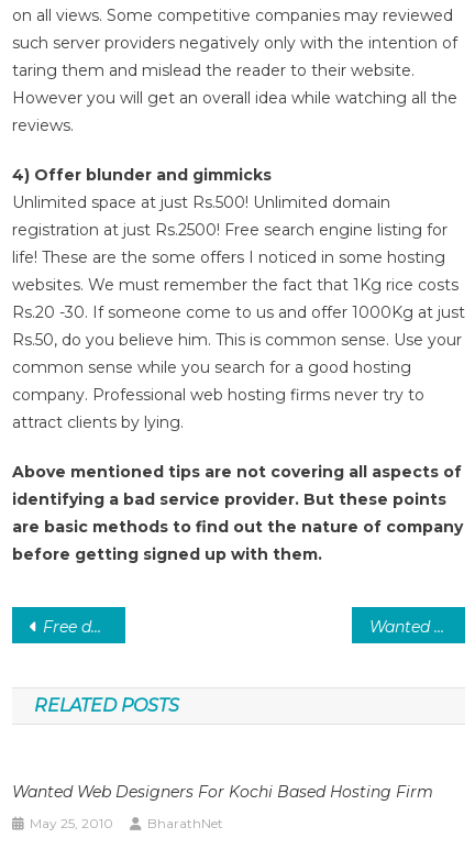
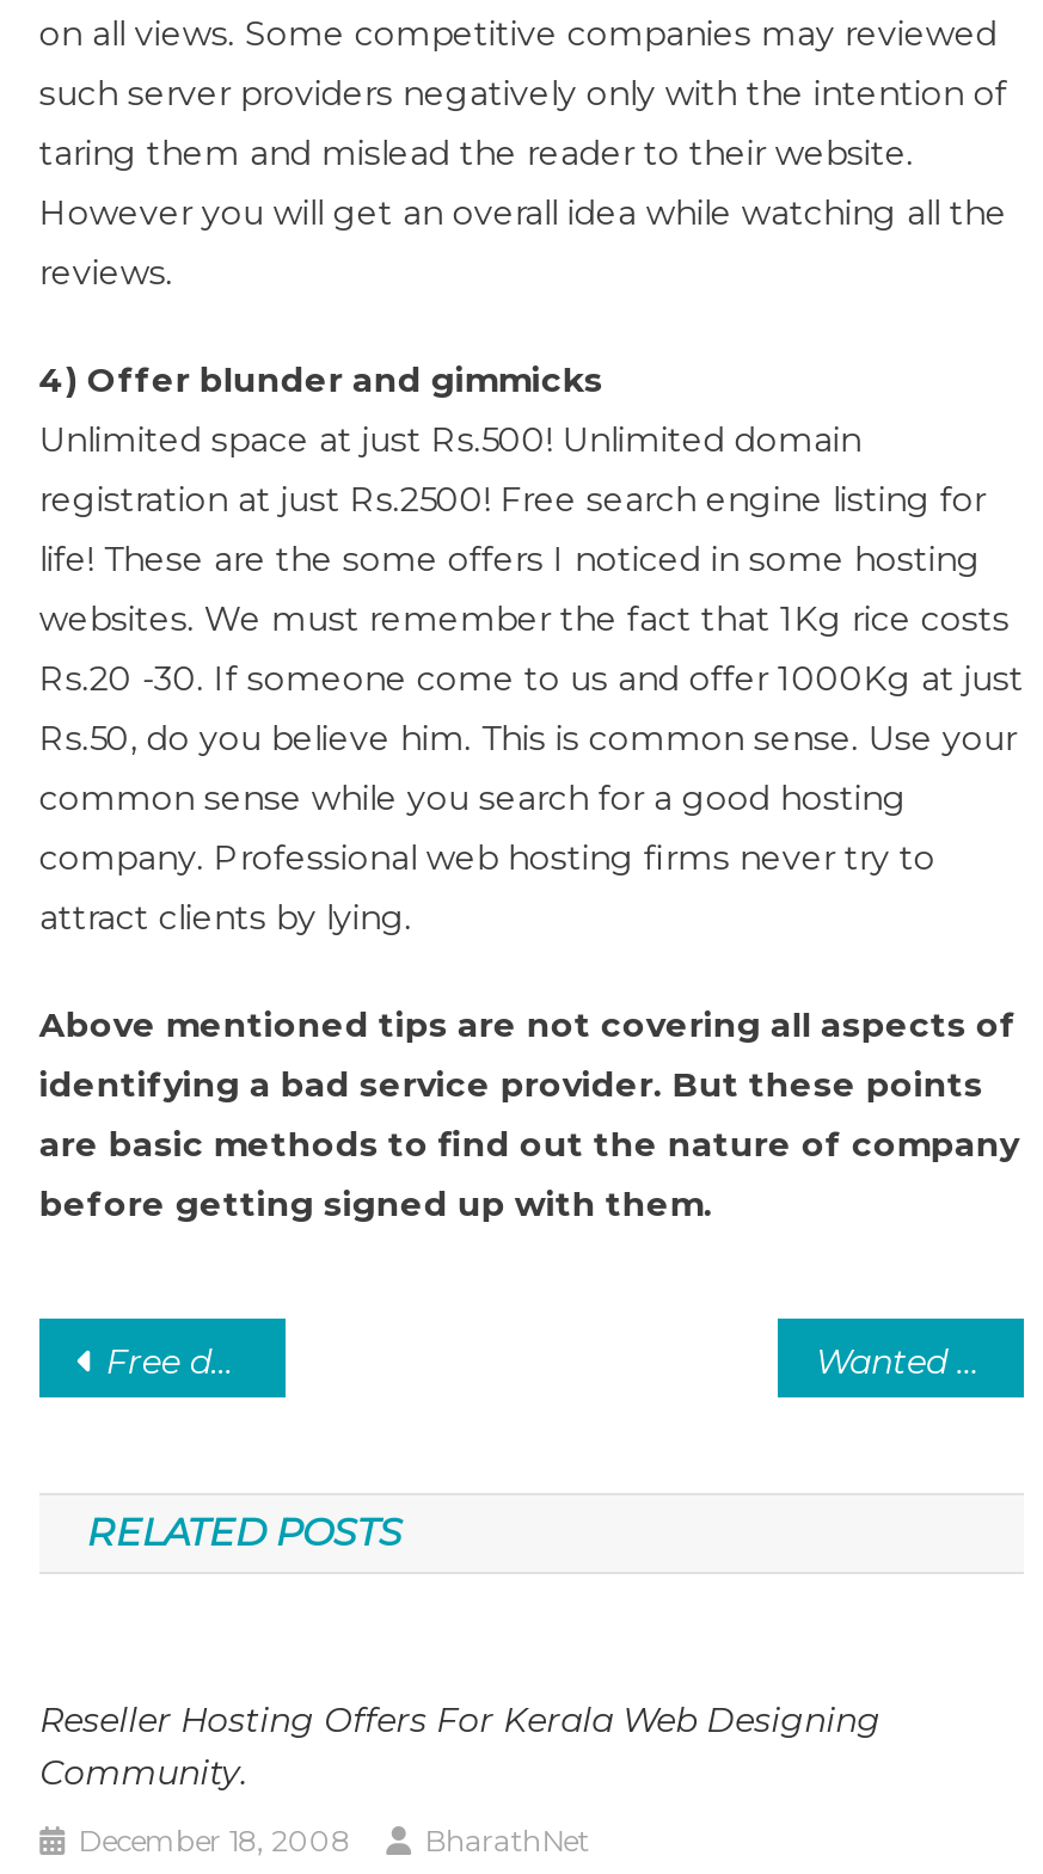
[12,781,433,801] Wanted Web Designers For Kochi Based Hosting Firm -> [40,1697,881,1793] Reseller Hosting Offers For Kerala Web Designing | Community.
[30,814,113,831] May 25, 2010 -> [78,1822,350,1858] December 18, 2008

